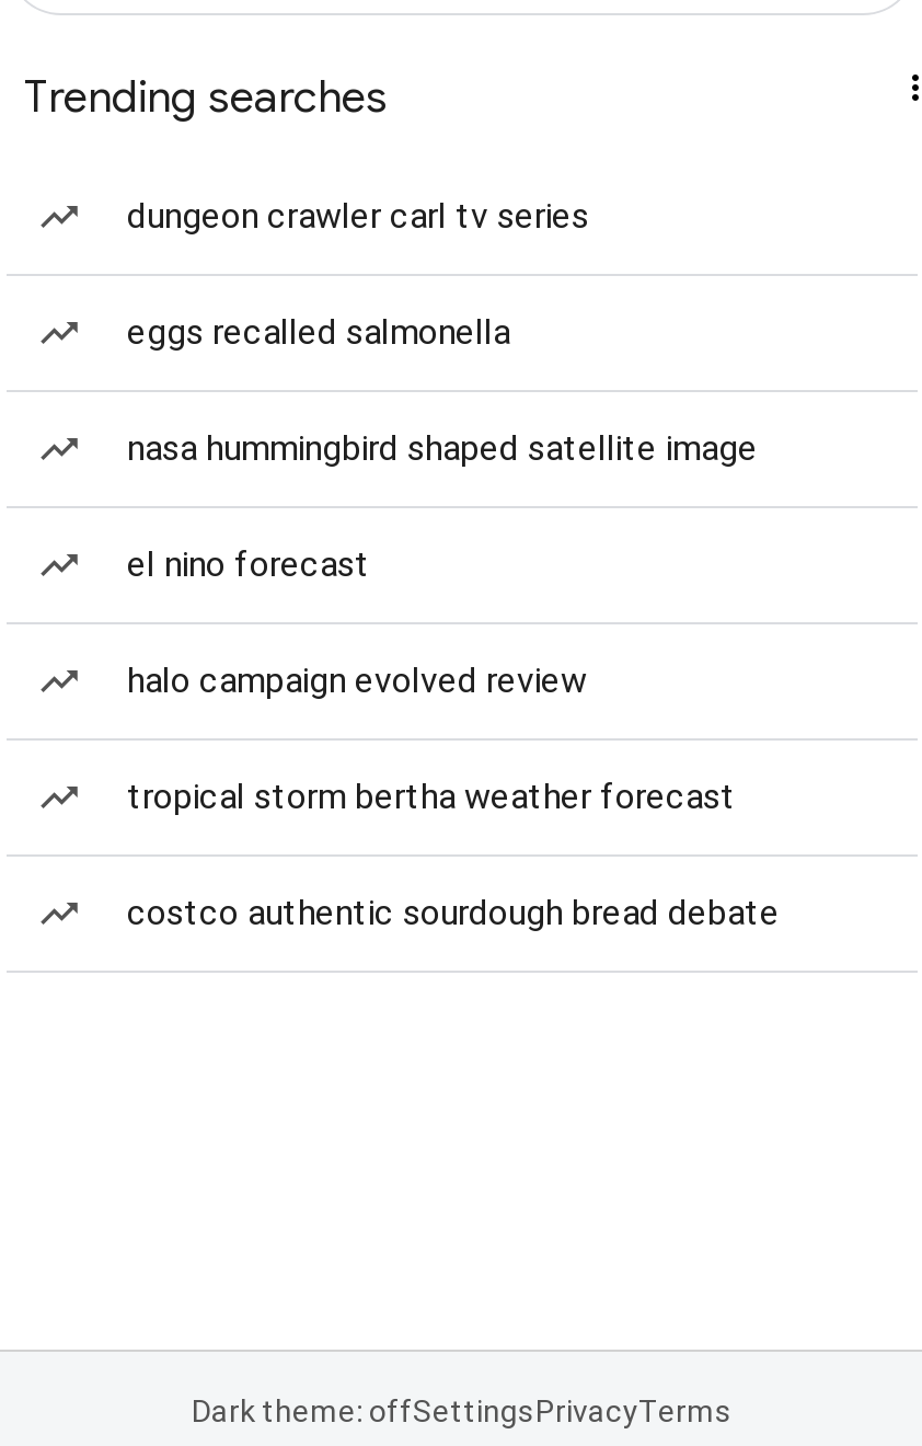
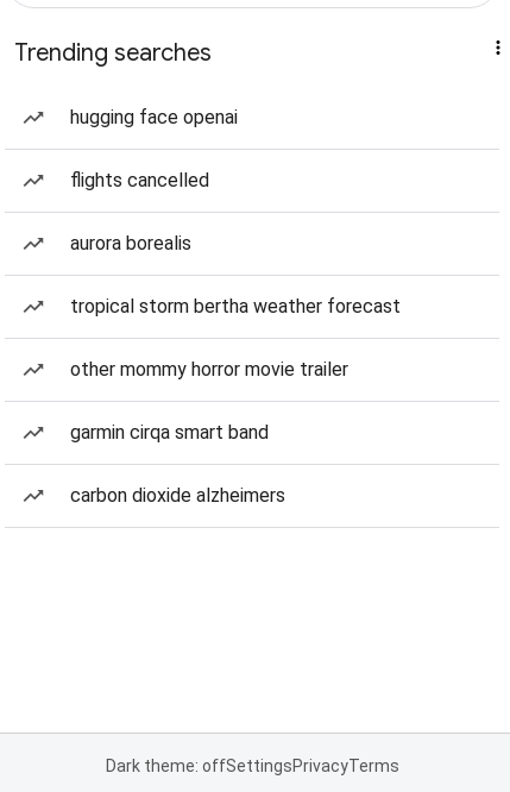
[127,195,758,701] dungeon crawler carl tv series | eggs recalled salmonella | nasa hummingbird shaped satellite image | el nino forecast | halo campaign evolved review -> [70,106,238,254] hugging face openai | flights cancelled | aurora borealis
moved [127,776,736,817] -> [70,295,401,318]: tropical storm bertha weather forecast
[127,892,780,933] costco authentic sourdough bread debate -> [70,358,348,507] other mommy horror movie trailer | garmin cirqa smart band | carbon dioxide alzheimers

